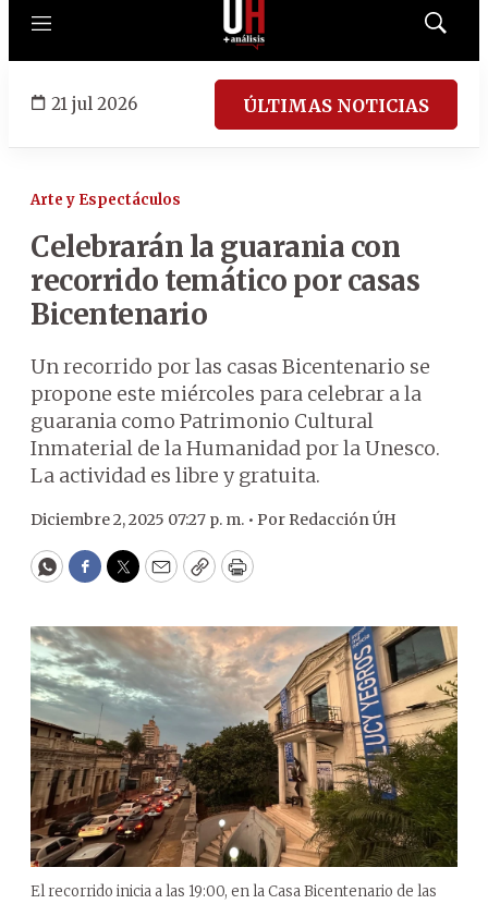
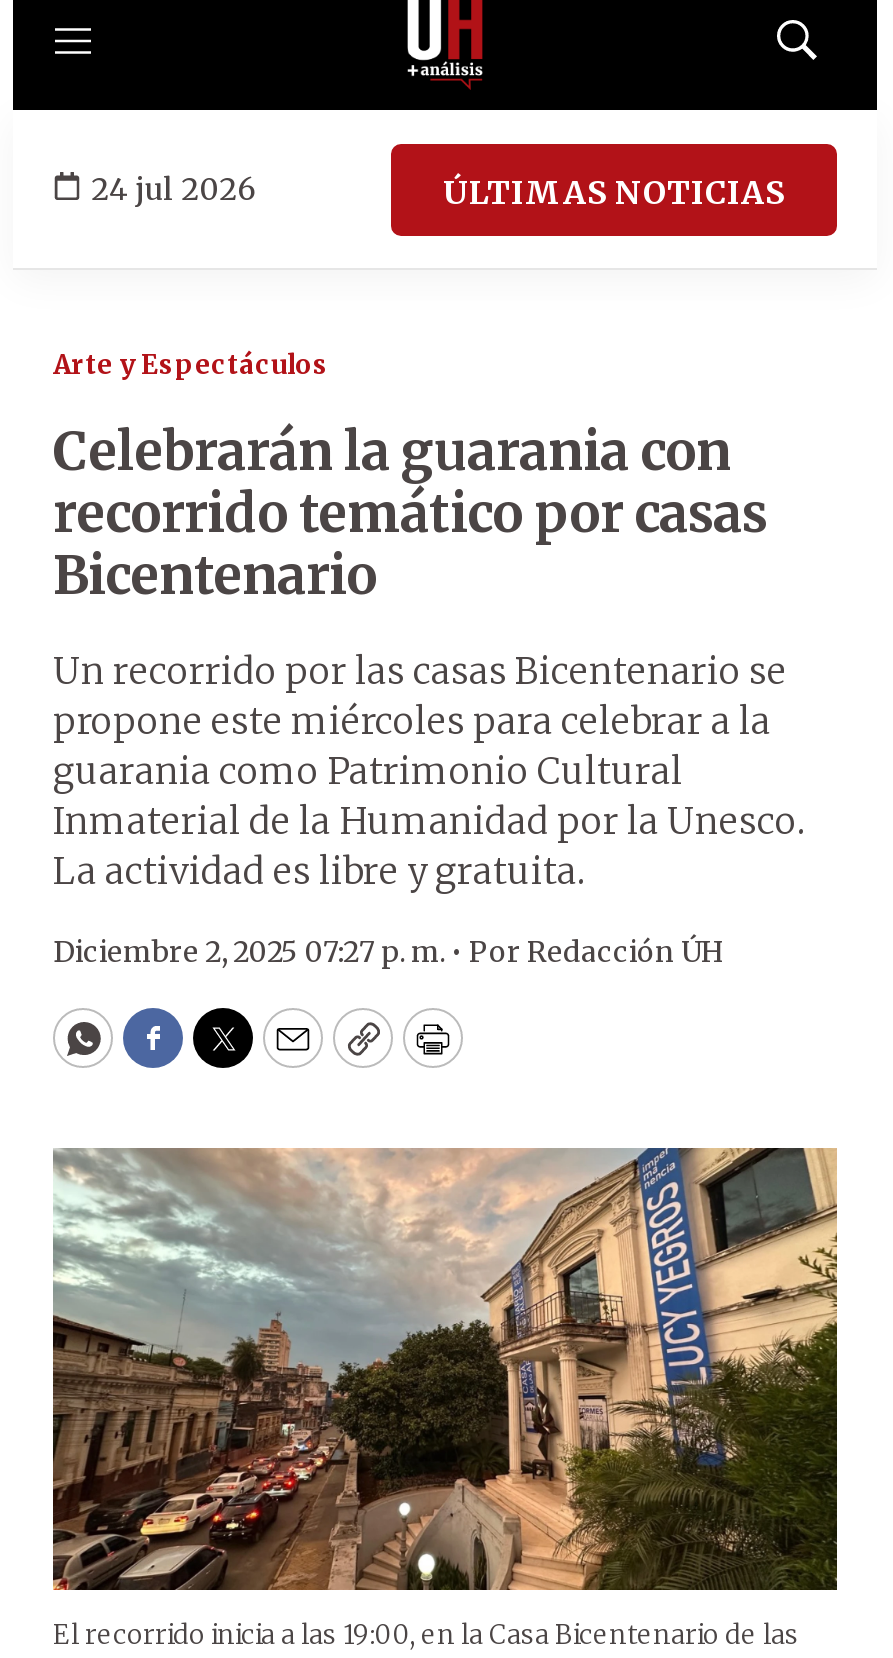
[51,93,137,114] 21 jul 2026 -> [91,169,255,207] 24 jul 2026

